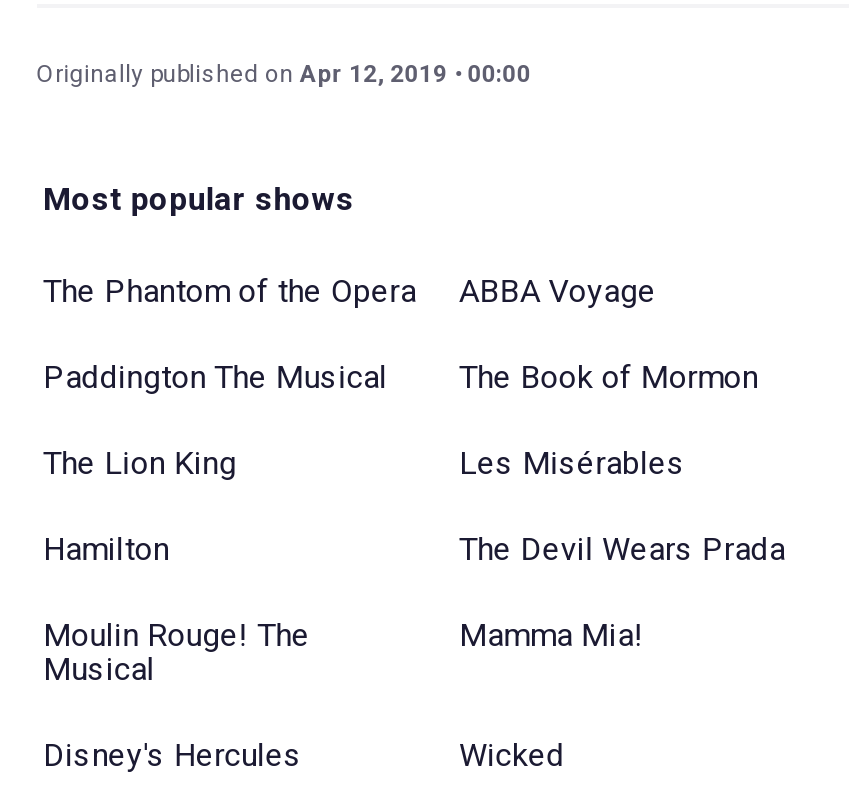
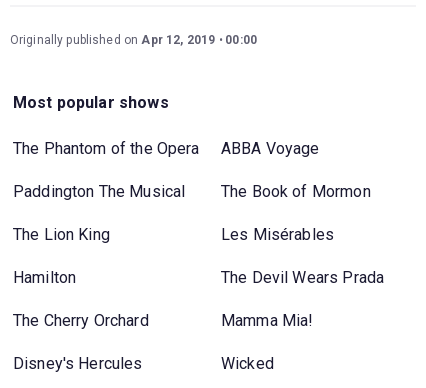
[43,617,310,689] Moulin Rouge! The | Musical -> [13,311,149,330] The Cherry Orchard

